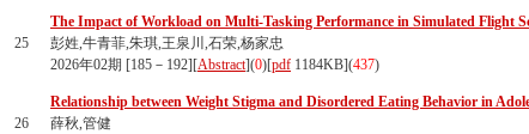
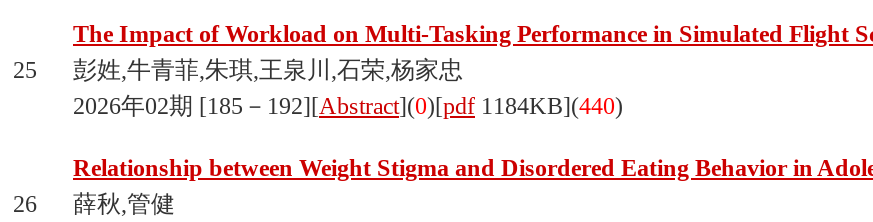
[50,56,379,73] 2026年02期 [185－192][Abstract](0)[pdf 1184KB](437) -> [73,92,623,120] 2026年02期 [185－192][Abstract](0)[pdf 1184KB](440)

